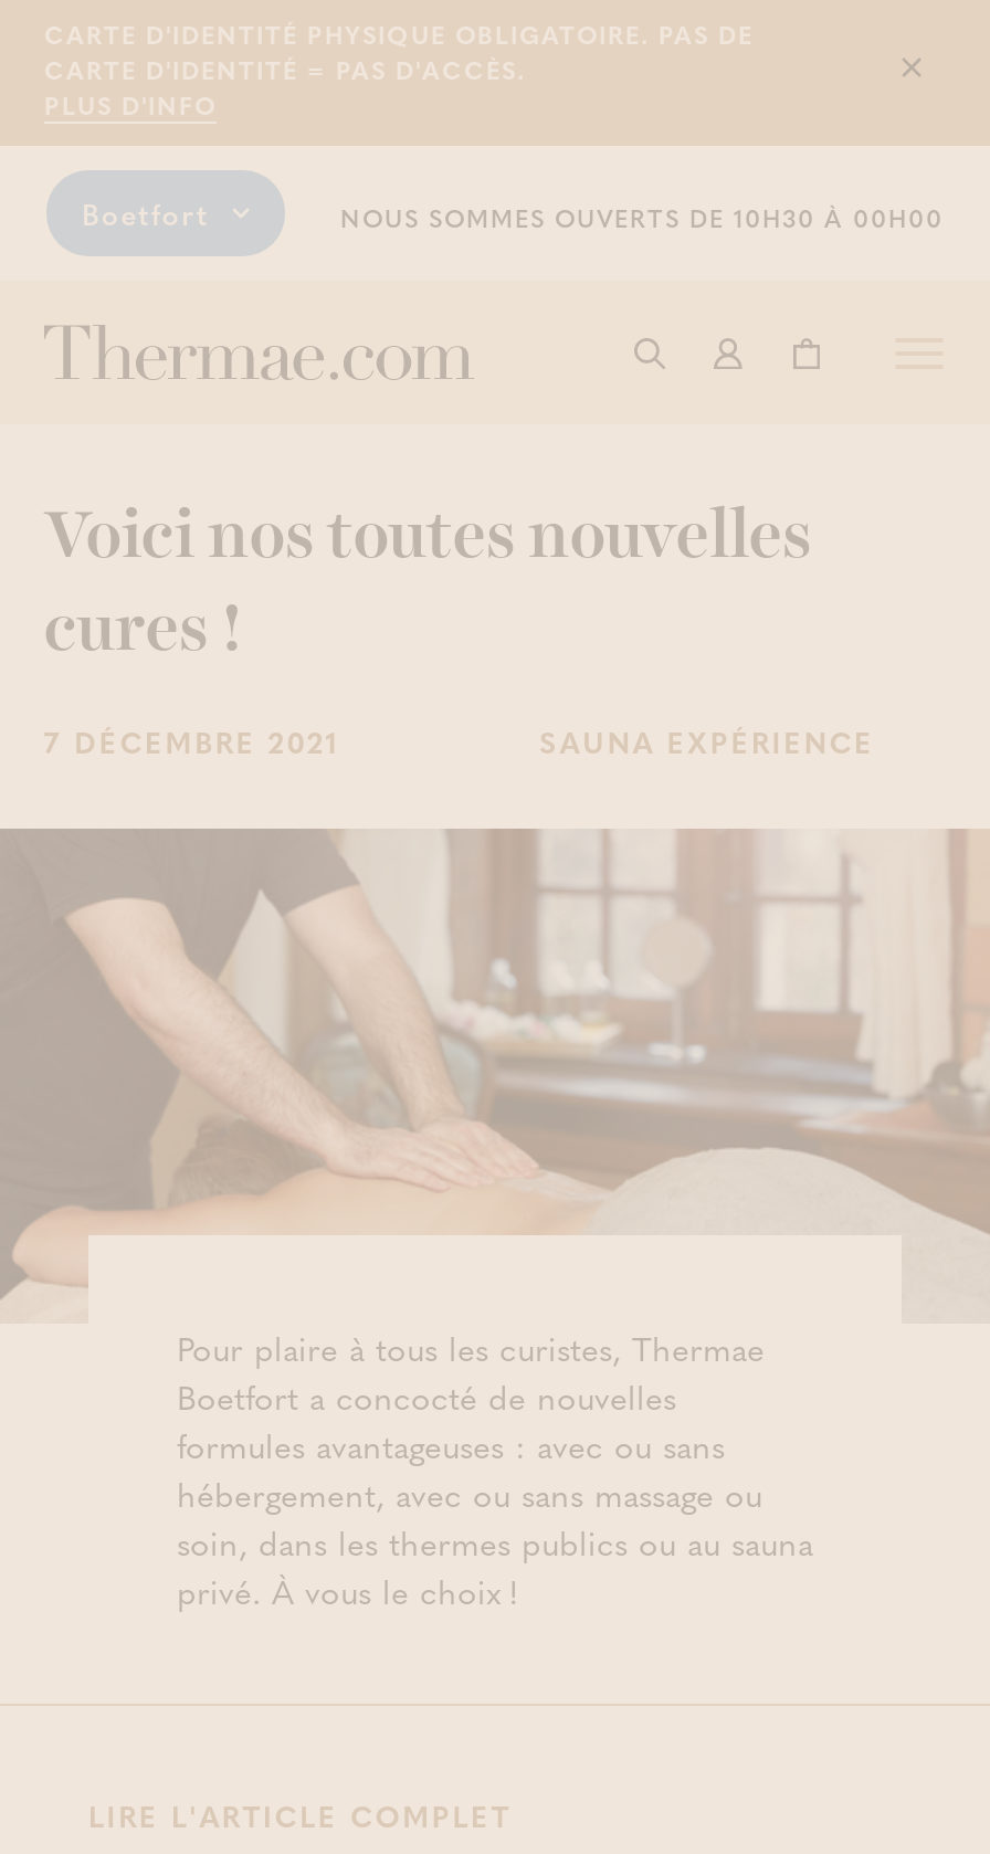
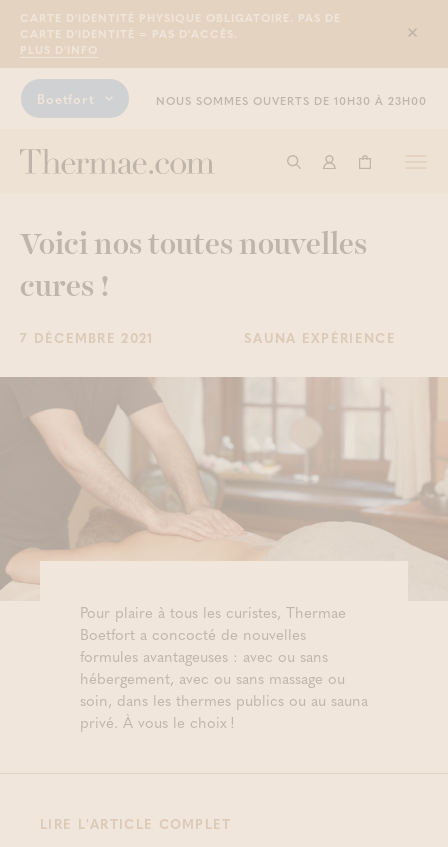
[340,198,944,235] NOUS SOMMES OUVERTS DE 10H30 À 00H00 -> [156,91,427,108] NOUS SOMMES OUVERTS DE 10H30 À 23H00

